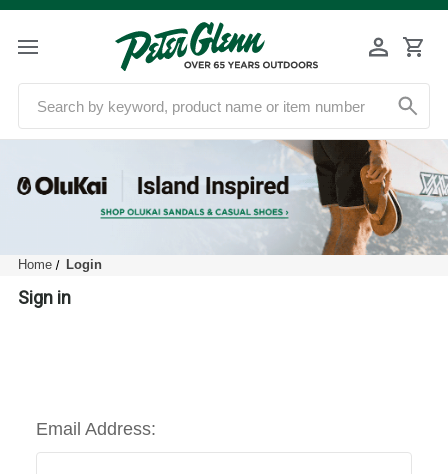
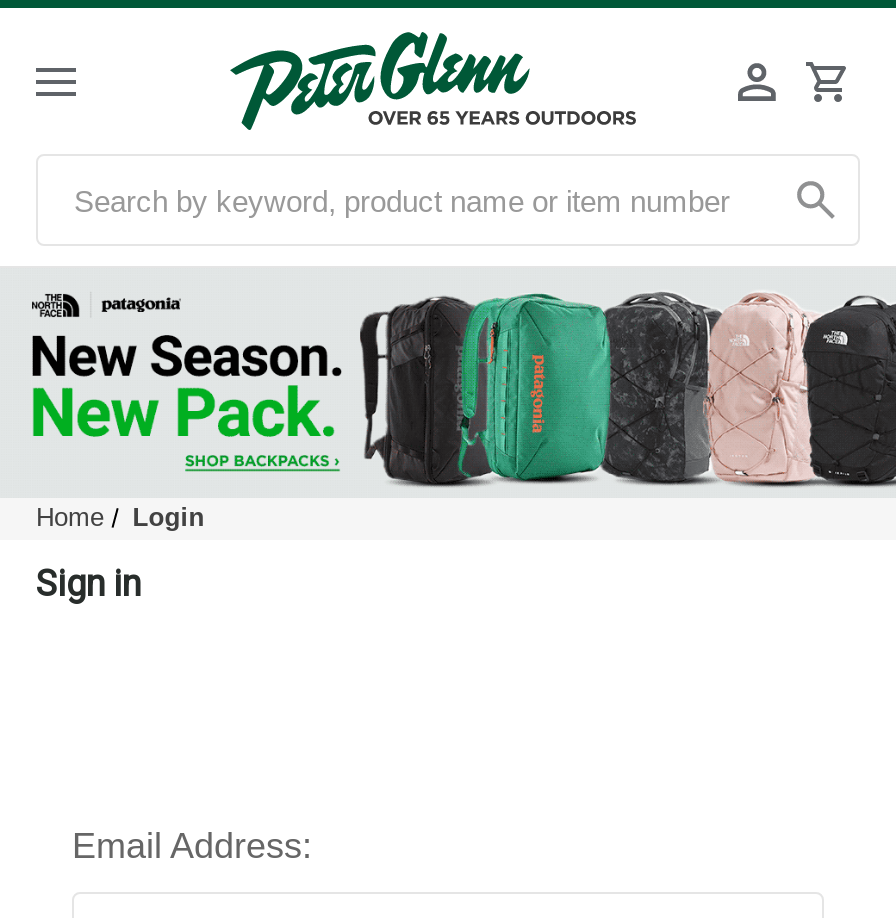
[16,139,445,256] [image] -> [30,268,890,498] [image]

